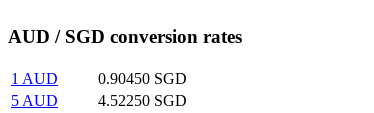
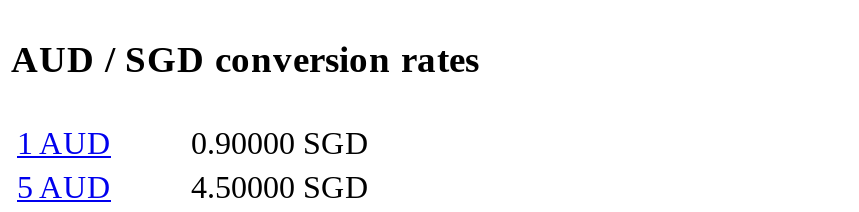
[98,70,187,87] 0.90450 SGD -> [191,126,369,160] 0.90000 SGD
[98,92,187,109] 4.52250 SGD -> [191,170,369,204] 4.50000 SGD

